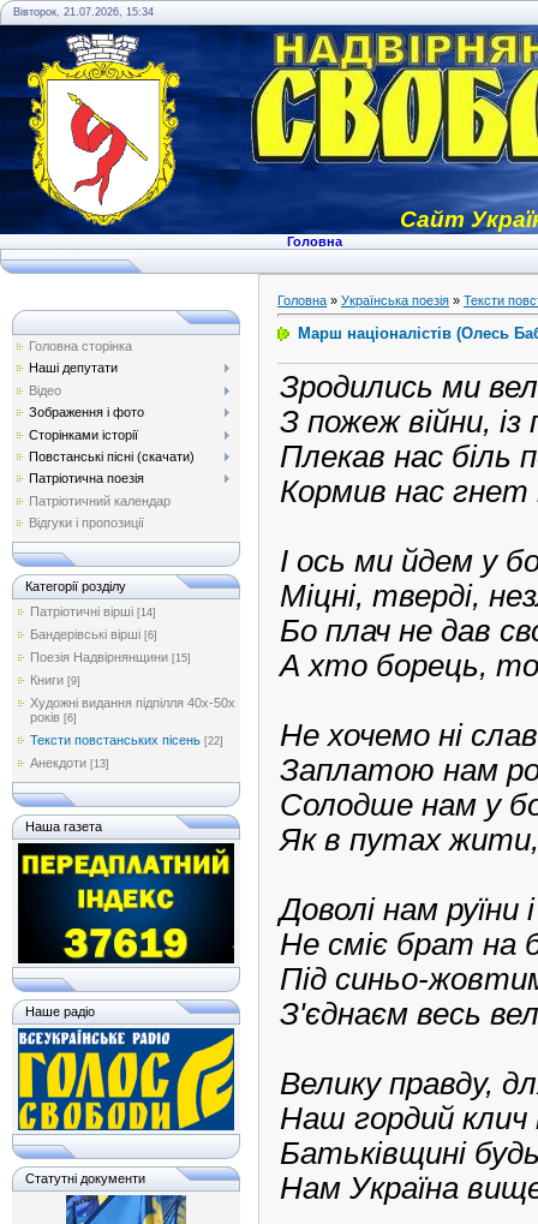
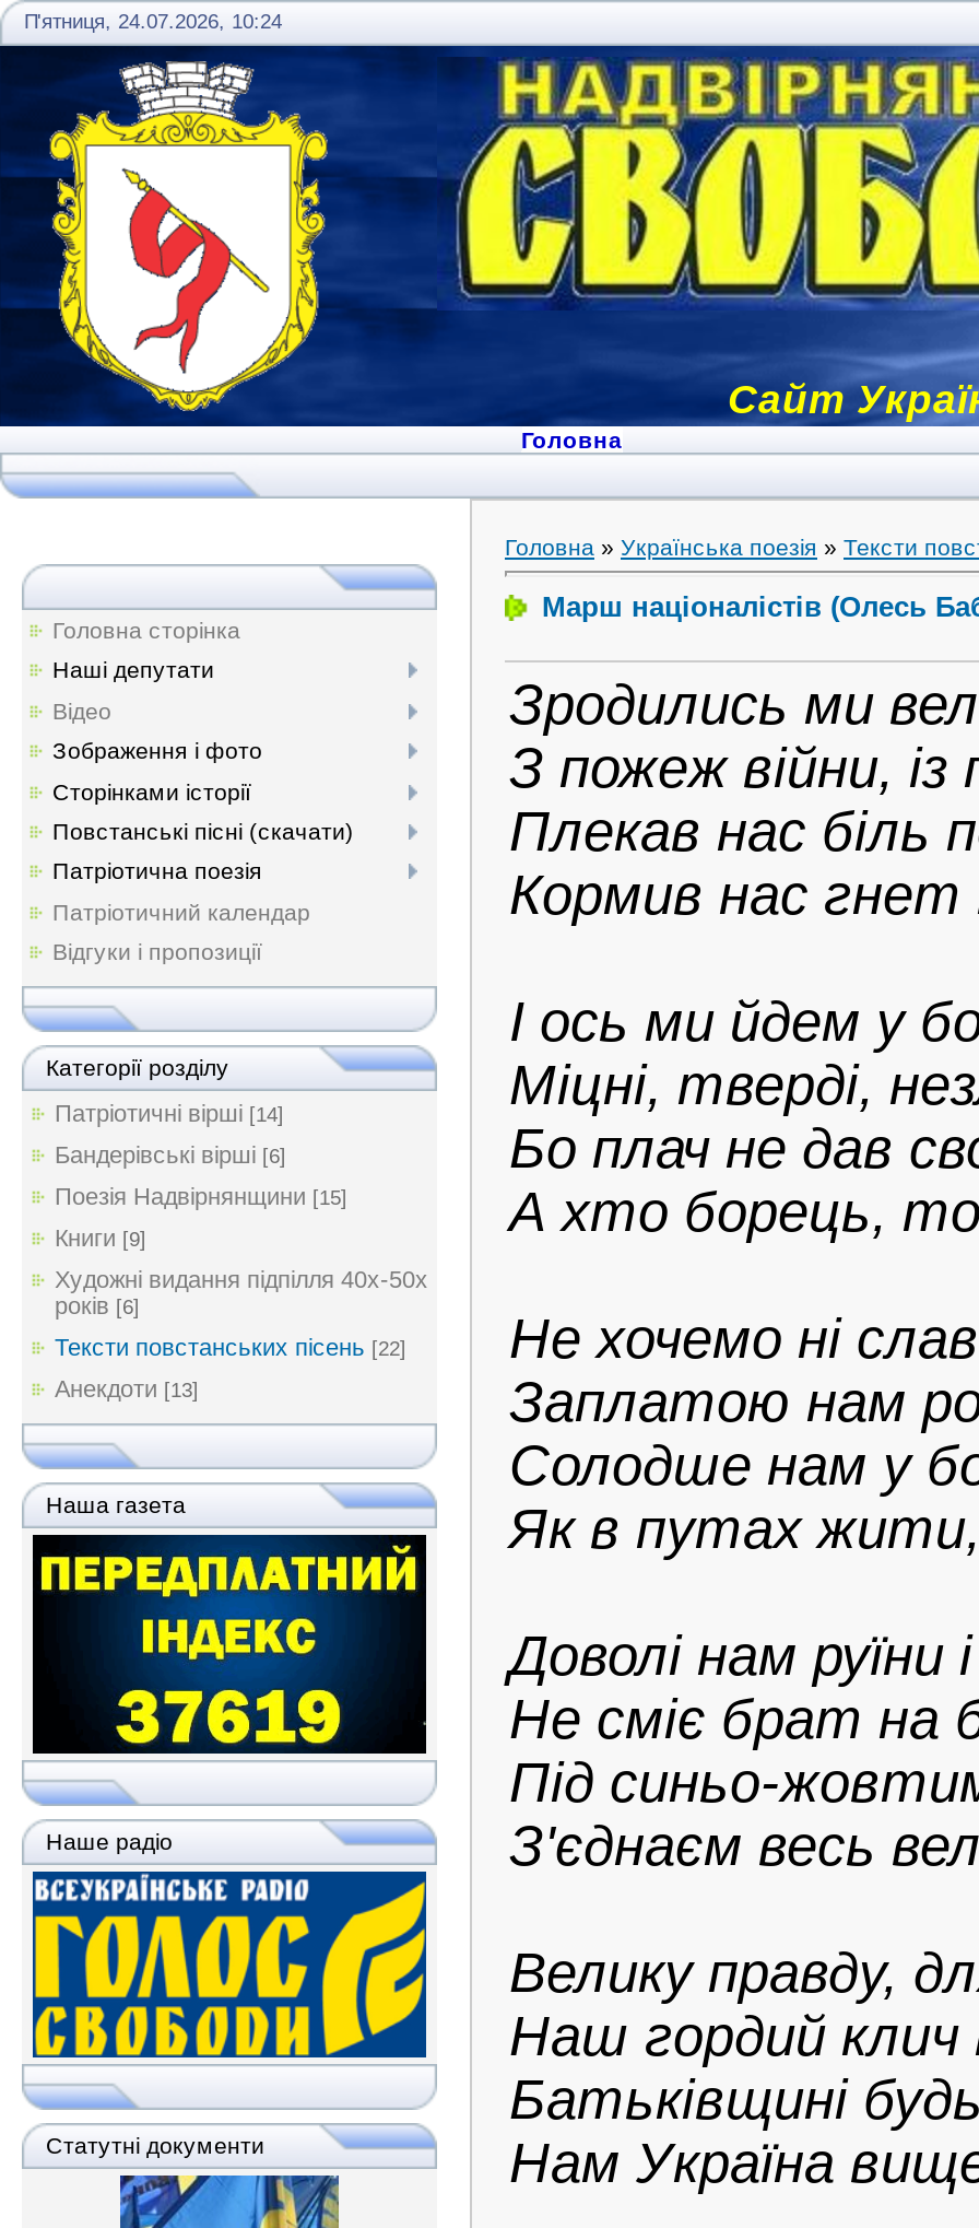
[13,6,154,18] Вівторок, 21.07.2026, 15:34 -> [24,11,282,33] П'ятниця, 24.07.2026, 10:24

